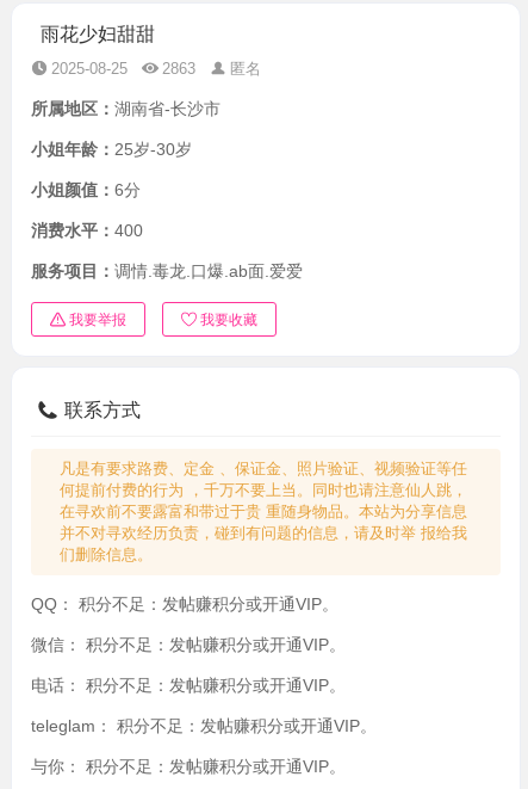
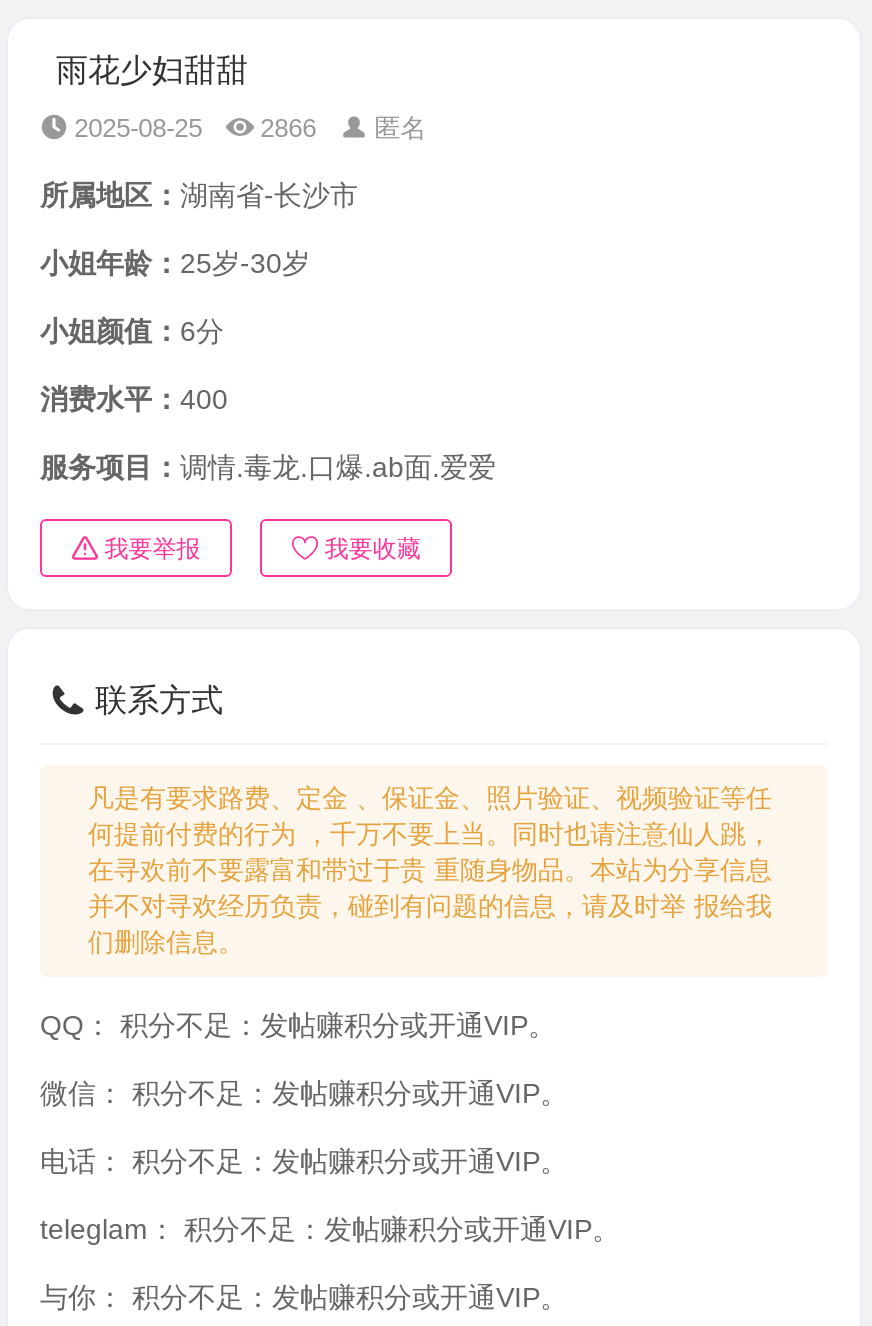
[51,60,261,77] 2025-08-25 2863 匿名 -> [74,113,426,143] 2025-08-25 2866 匿名

